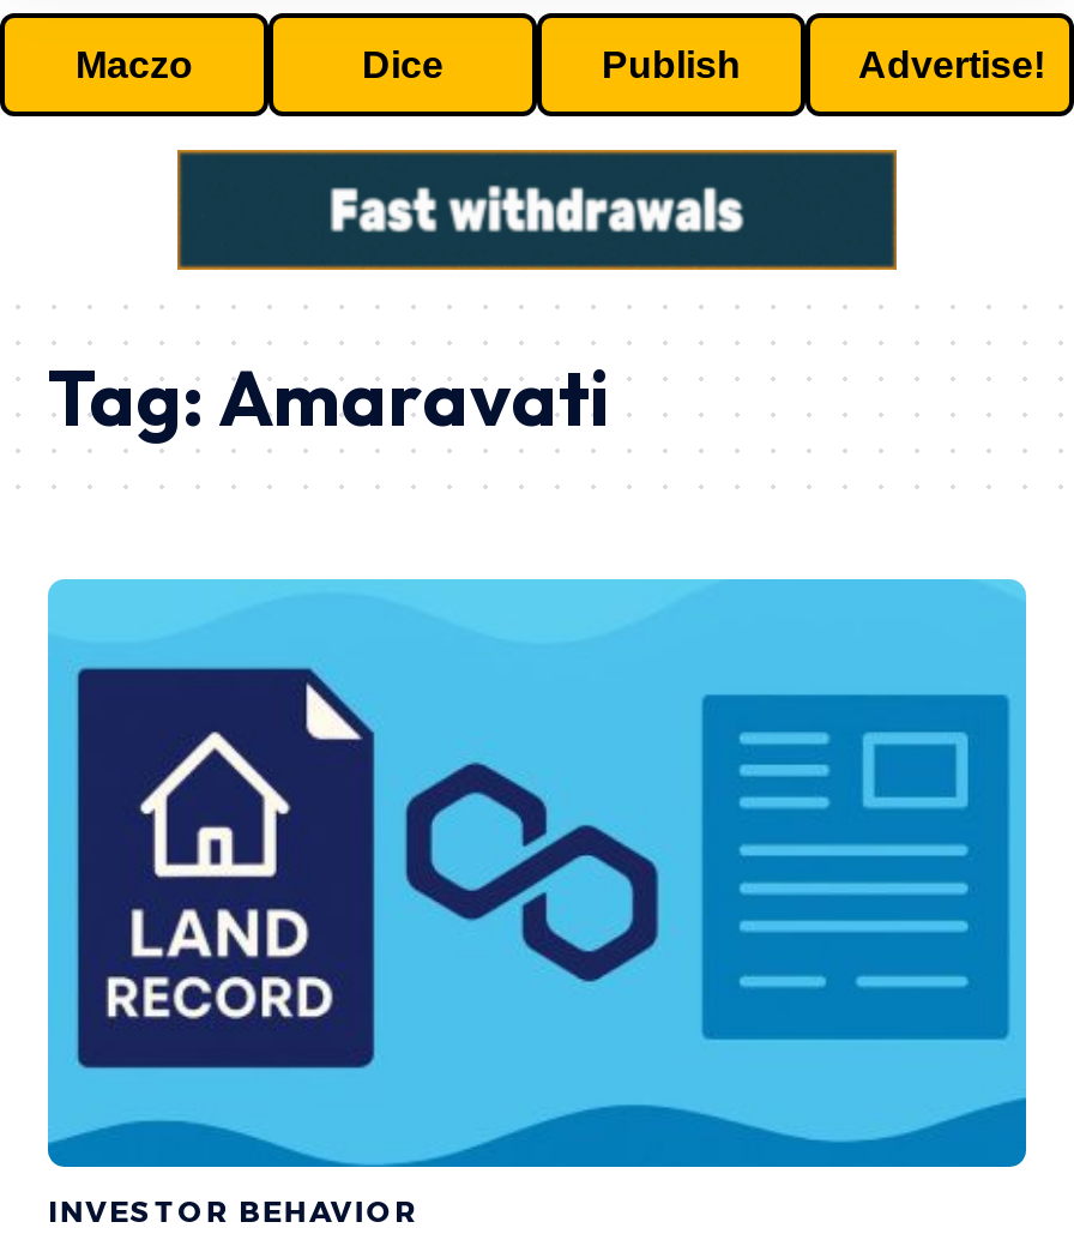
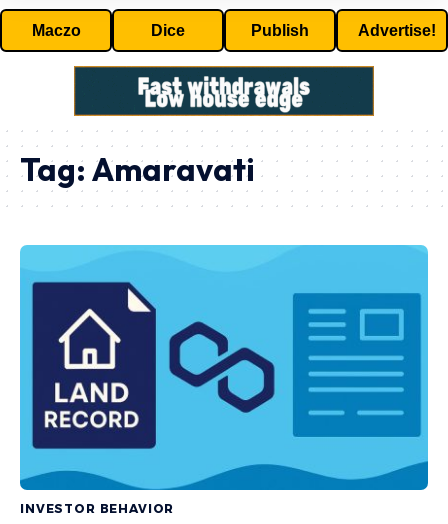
[328,174,746,263] [image] -> [137,75,310,113] [image]

